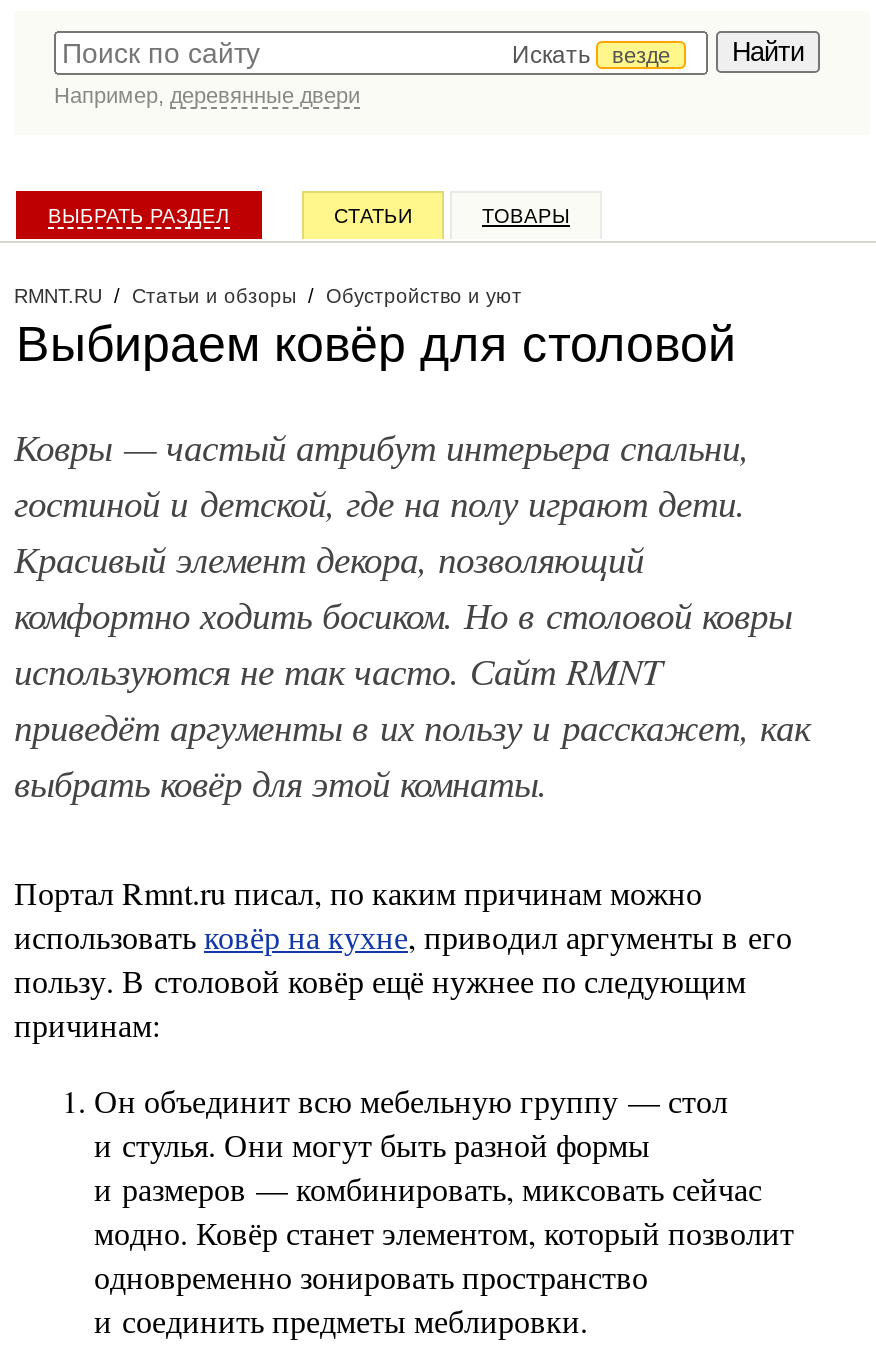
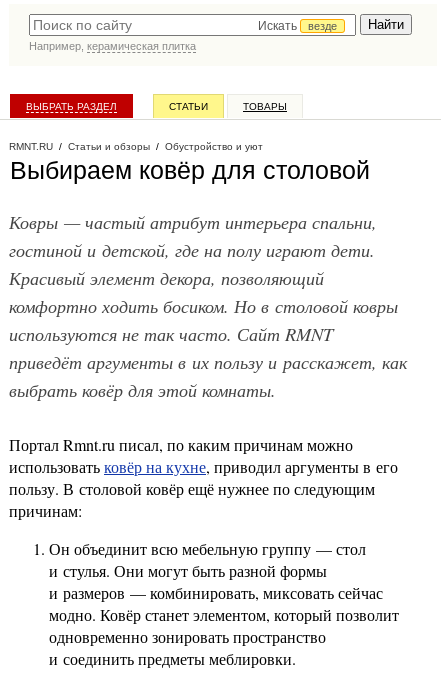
[54,83,360,107] Например, деревянные двери -> [29,40,196,52] Например, керамическая плитка

